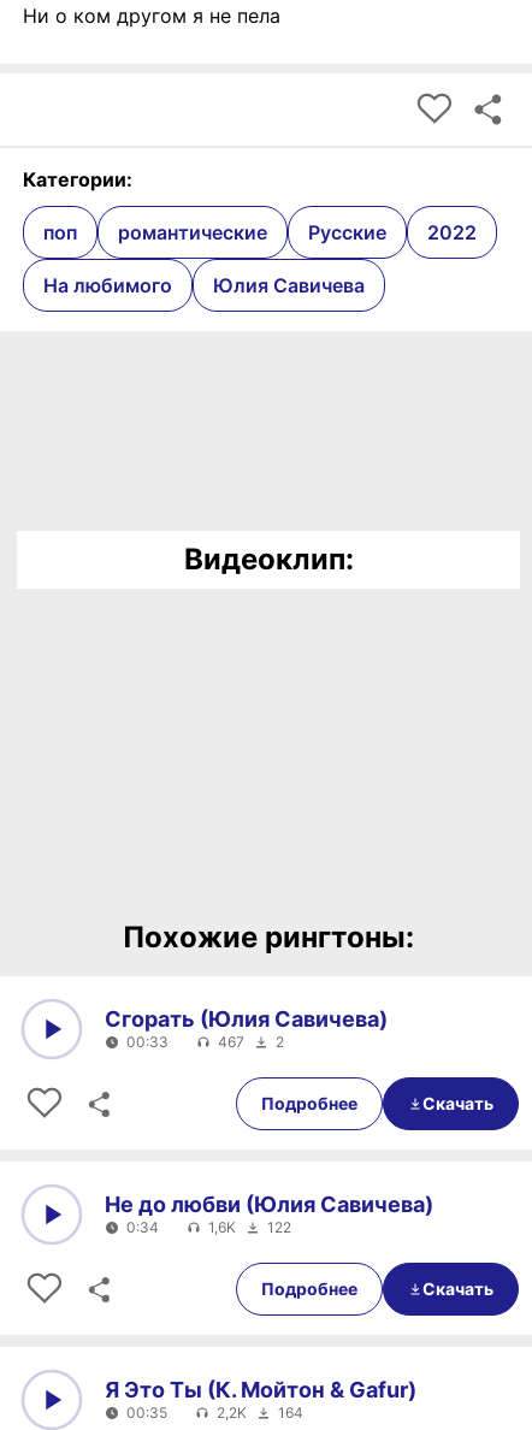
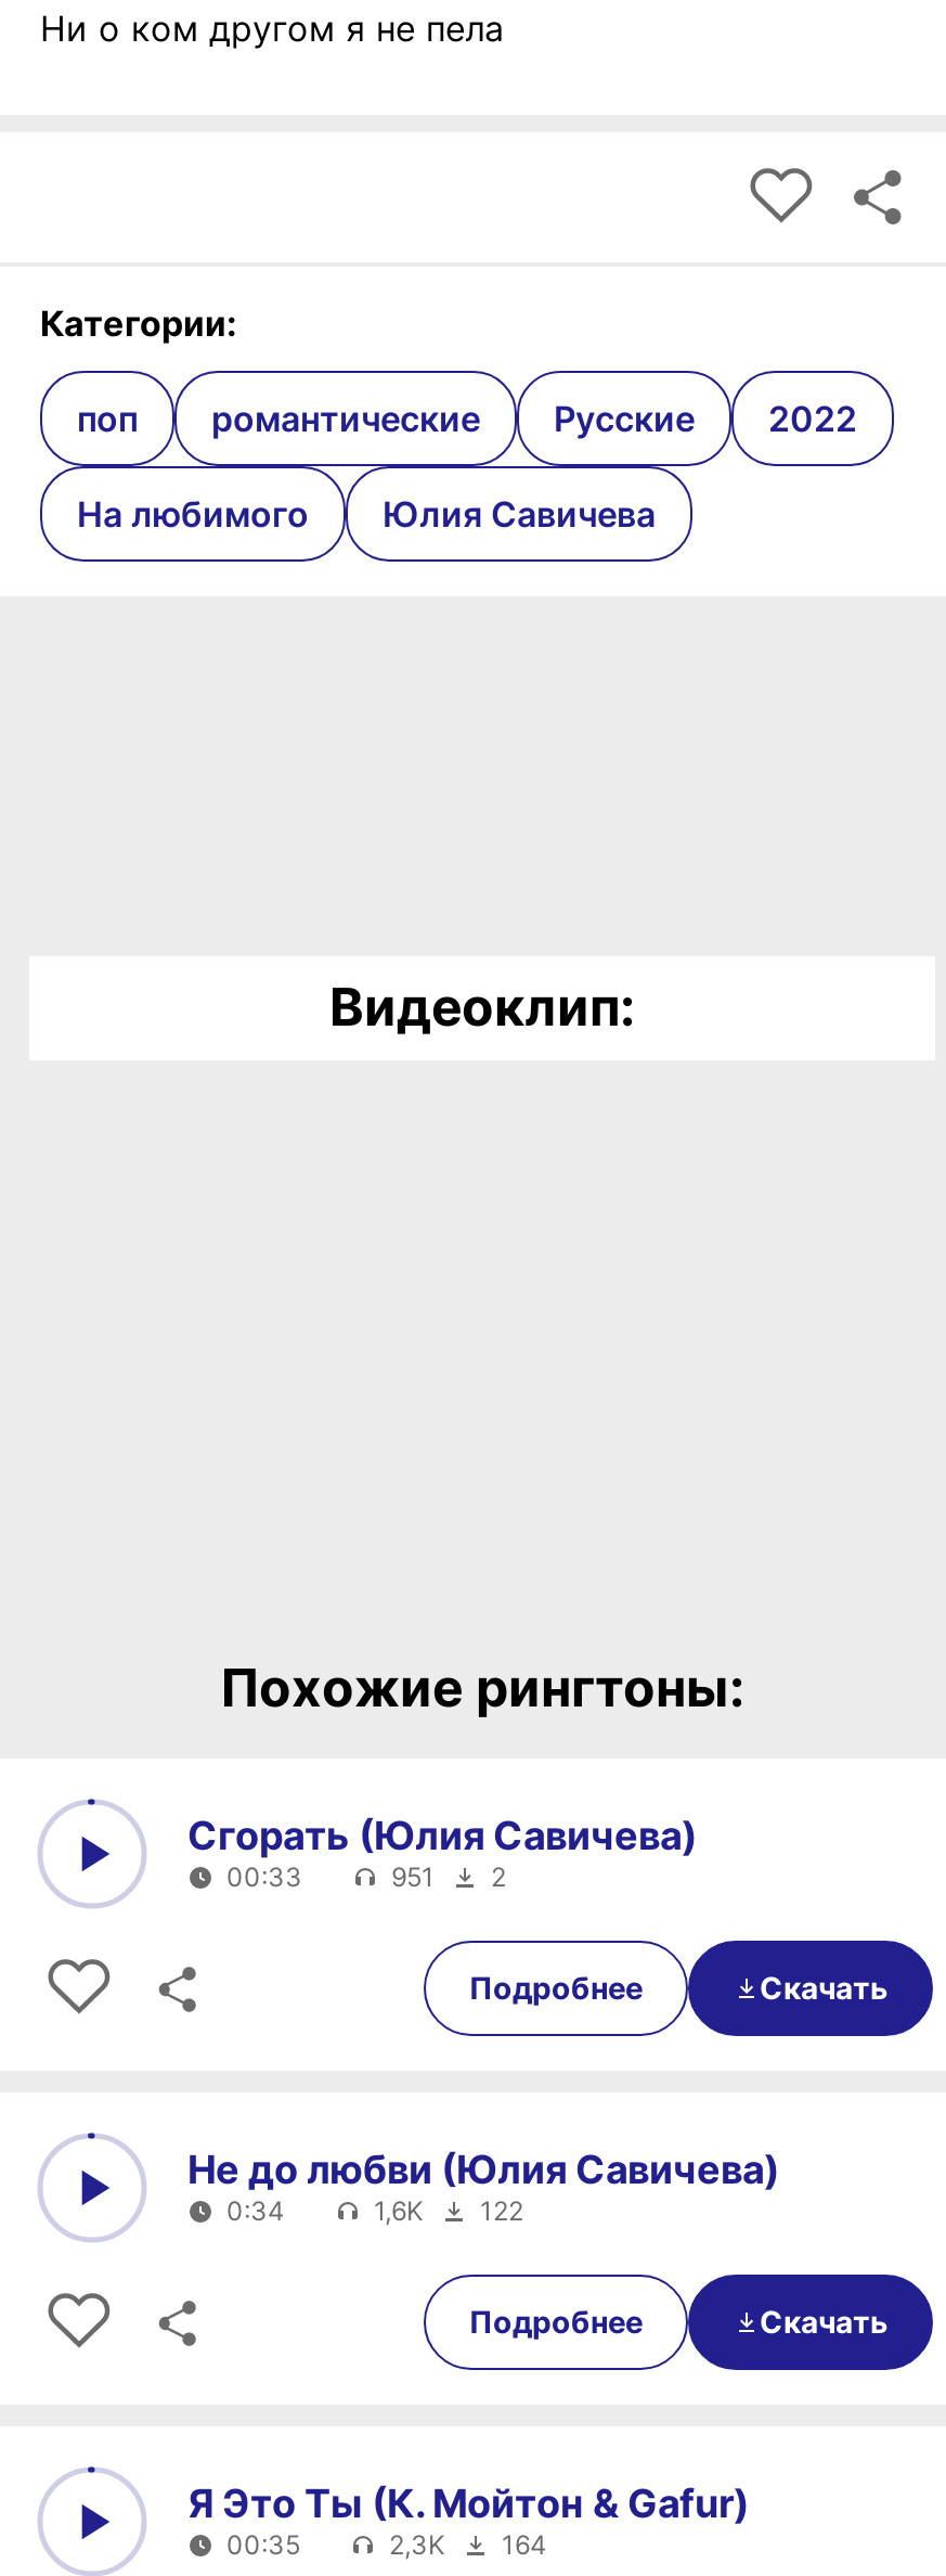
[218,1032,284,1050] 467 2 -> [391,1860,506,1892] 951 2
[217,1403,303,1421] 2,2K 164 -> [389,2527,547,2560] 2,3K 164

